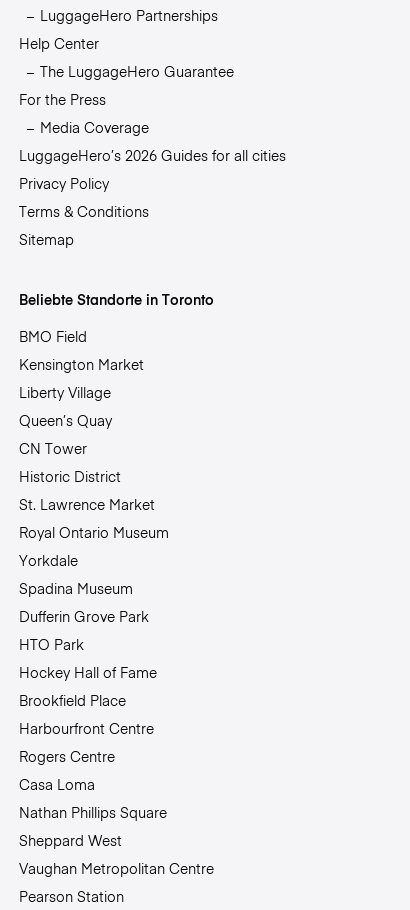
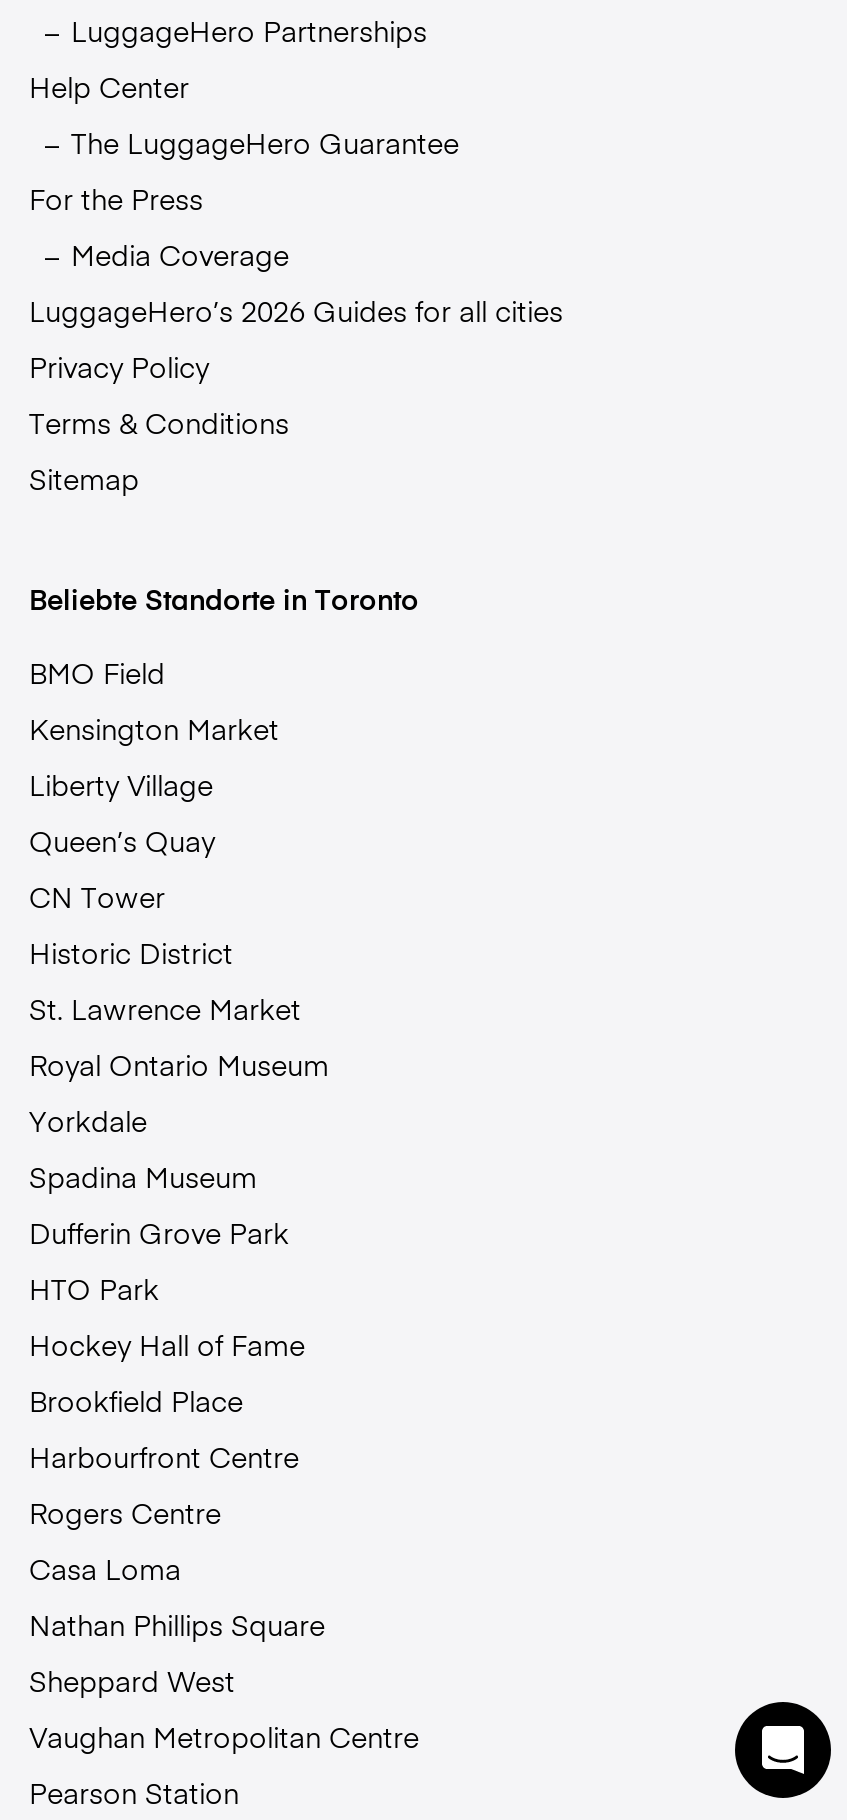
none -> [733,1700,833,1800] [image]

